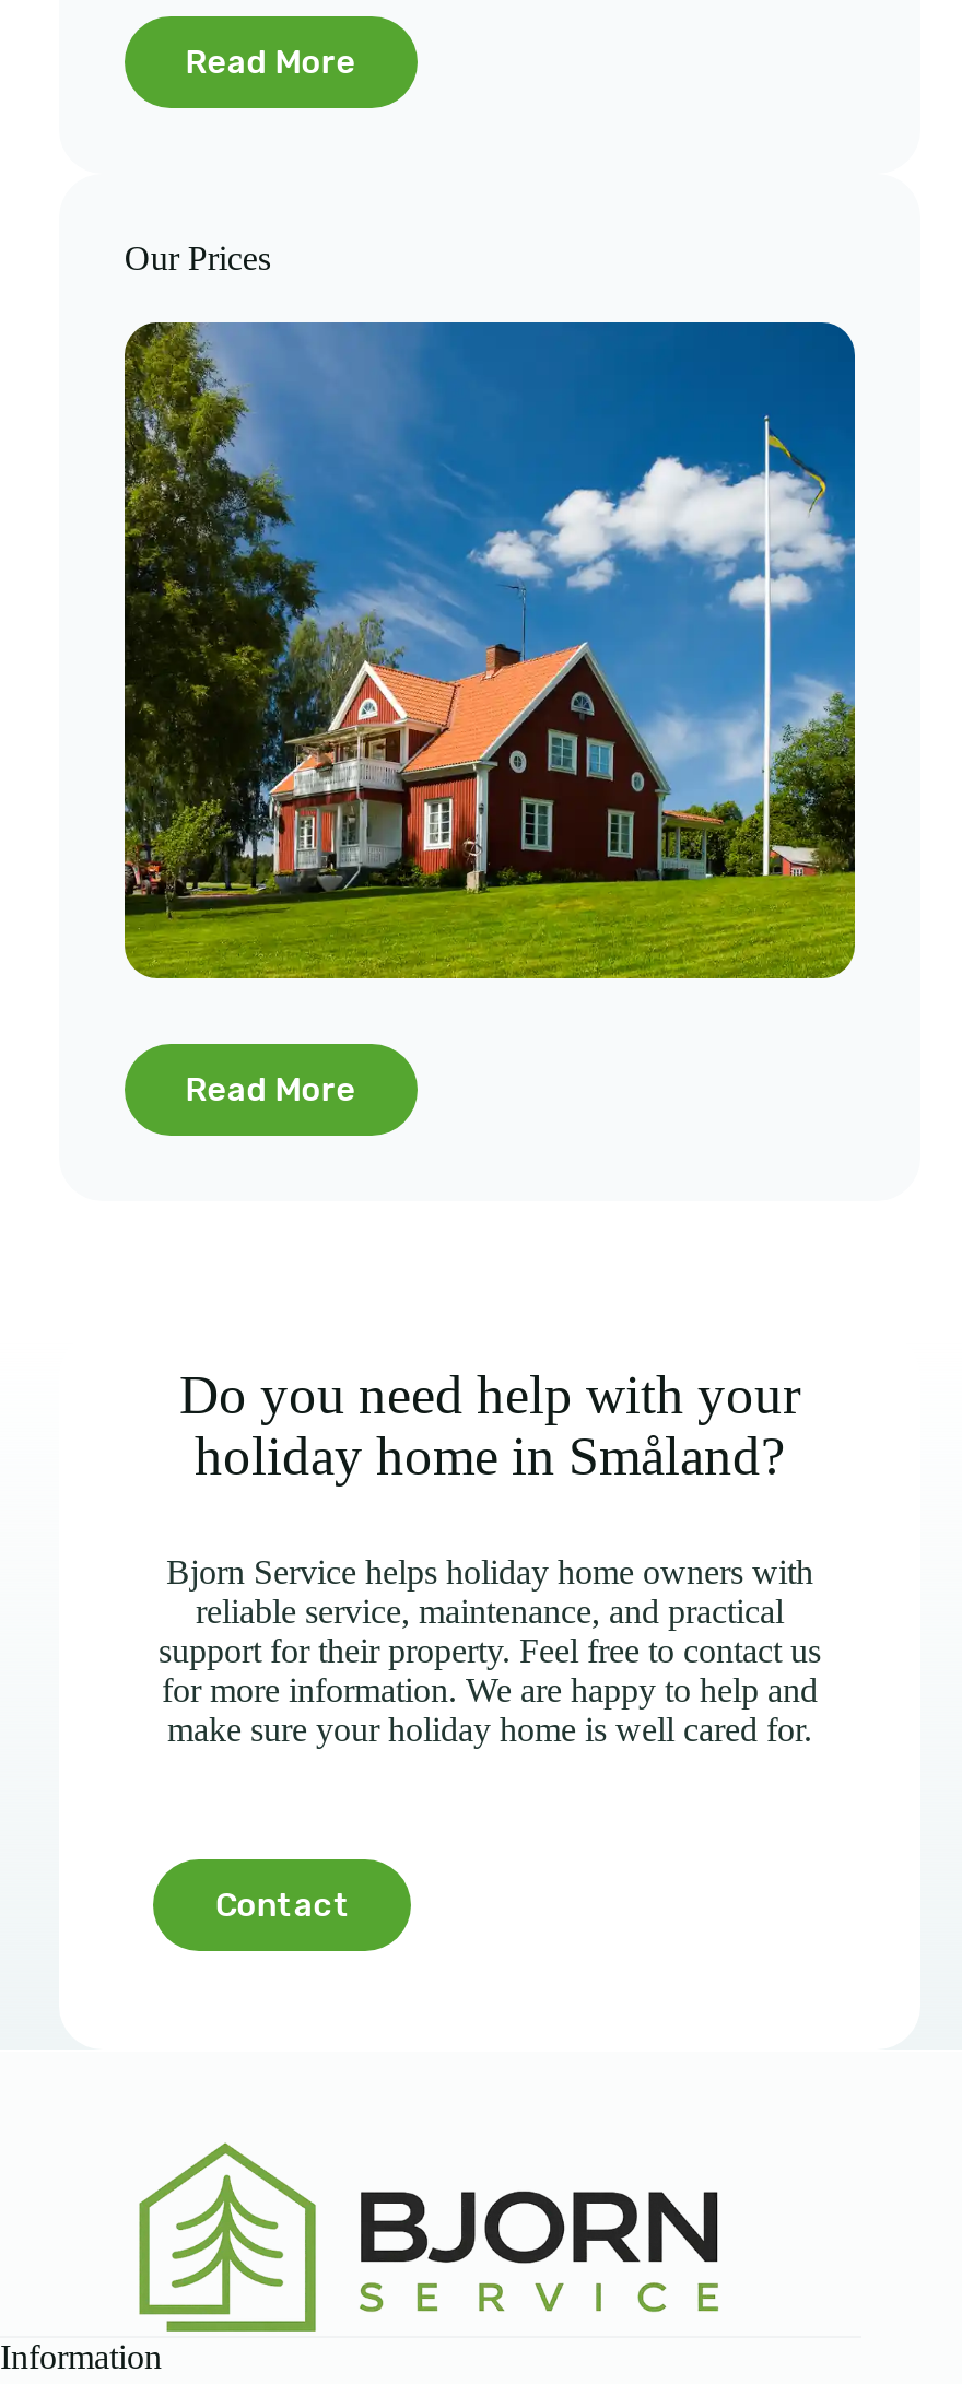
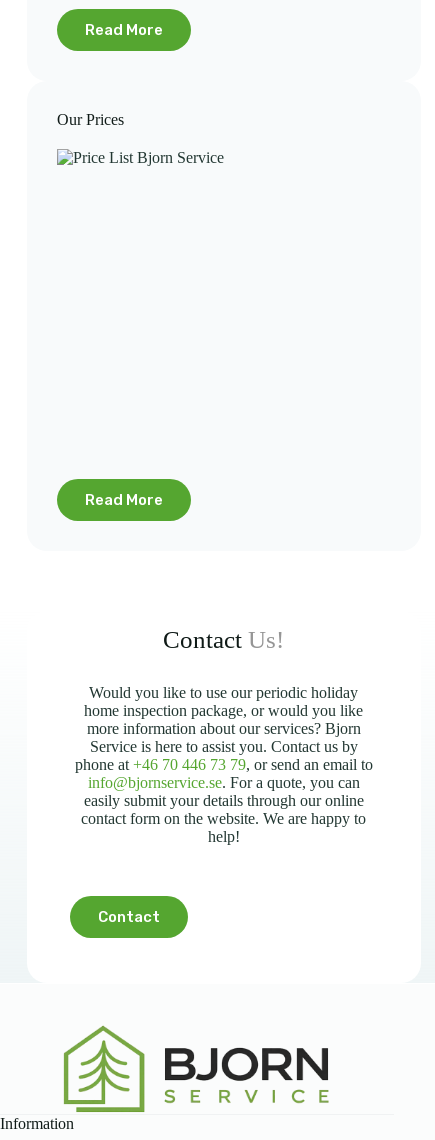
[122,320,857,980] [image] -> none
[179,1366,800,1486] Do you need help with your | holiday home in Småland? -> [163,626,284,653] Contact Us!
[159,1554,821,1749] Bjorn Service helps holiday home owners with | reliable service, maintenance, and practical | support for their property. Feel free to contact us | for more information. We are happy to help and | make sure your holiday home is well cared for. -> [75,684,373,845] Would you like to use our periodic holiday | home inspection package, or would you like | more information about our services? Bjorn | Service is here to assist you. Contact us by | phone at +46 70 446 73 79, or send an email to | info@bjornservice.se. For a quote, you can | easily submit your details through our online | contact form on the website. We are happy to | help!

